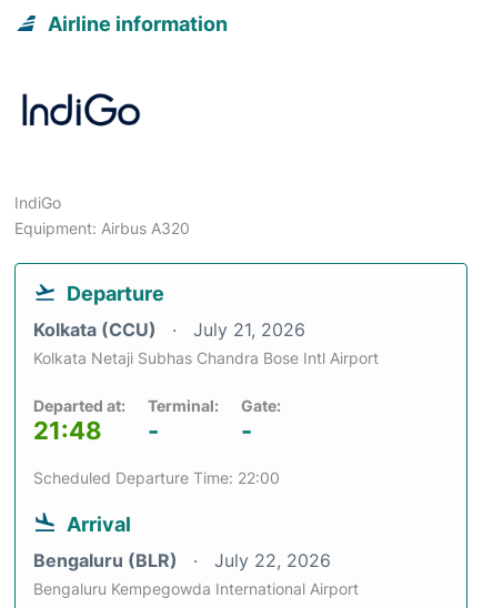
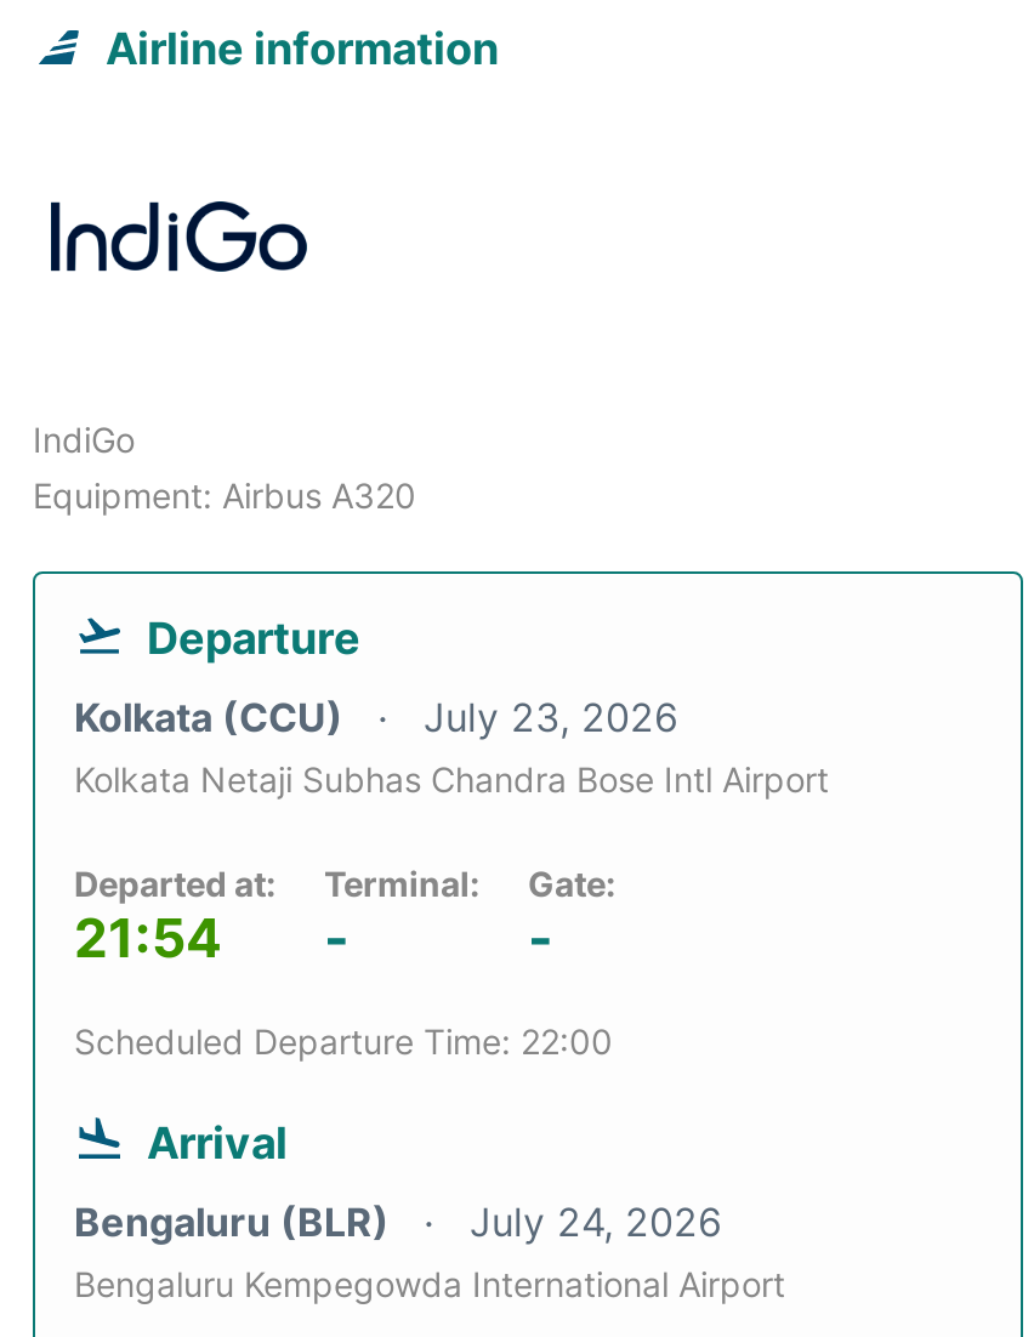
[33,319,305,341] Kolkata (CCU) July 21, 2026 -> [74,693,678,742] Kolkata (CCU) July 23, 2026
[33,416,102,445] 21:48 -> [74,907,222,970] 21:54
[33,549,331,571] Bengaluru (BLR) July 22, 2026 -> [74,1198,722,1246] Bengaluru (BLR) July 24, 2026

